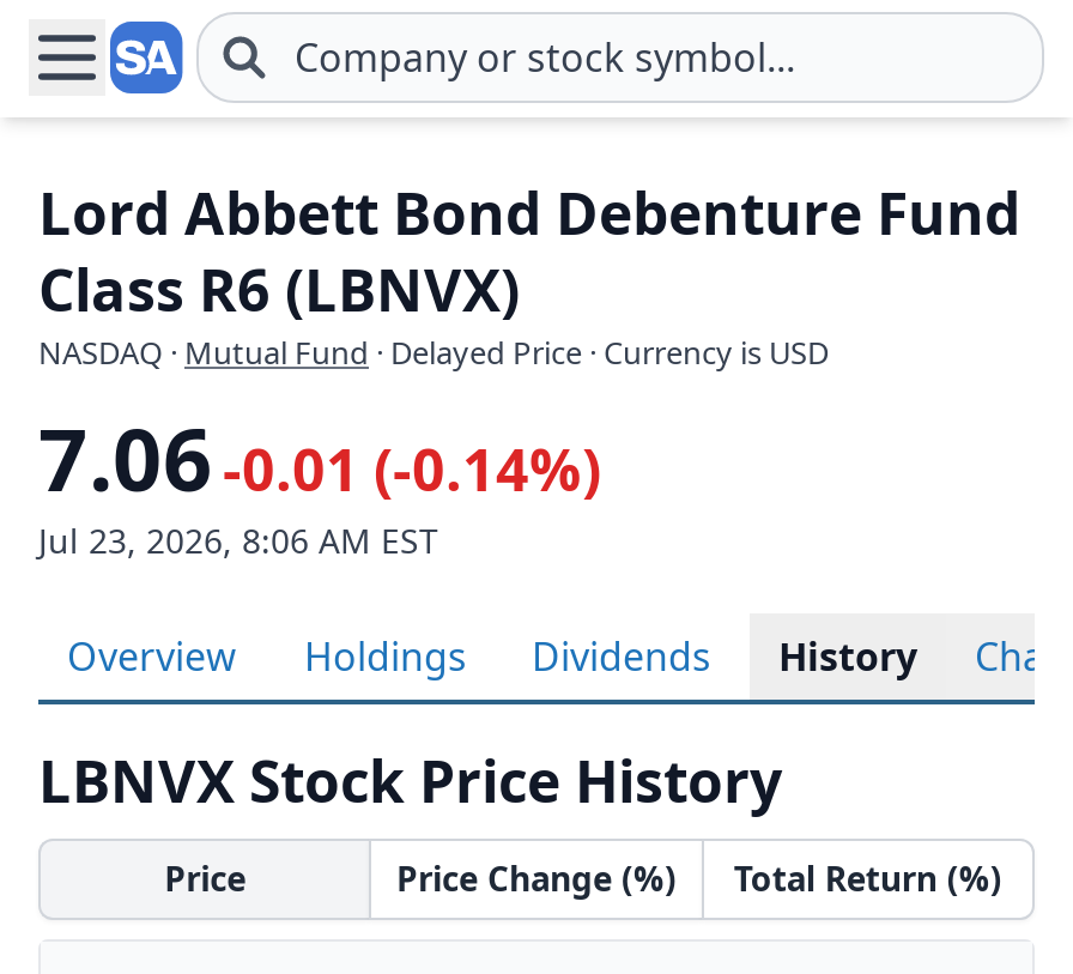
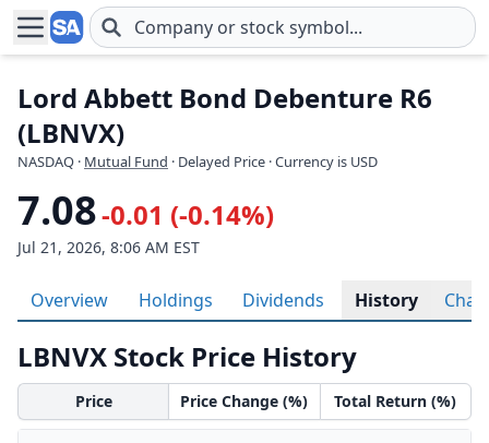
[38,173,1020,328] Lord Abbett Bond Debenture Fund | Class R6 (LBNVX) -> [17,80,432,151] Lord Abbett Bond Debenture R6 | (LBNVX)
[38,400,601,518] 7.06 -0.01 (-0.14%) -> [17,183,274,237] 7.08 -0.01 (-0.14%)
[38,518,438,563] Jul 23, 2026, 8:06 AM EST -> [17,237,200,258] Jul 21, 2026, 8:06 AM EST

